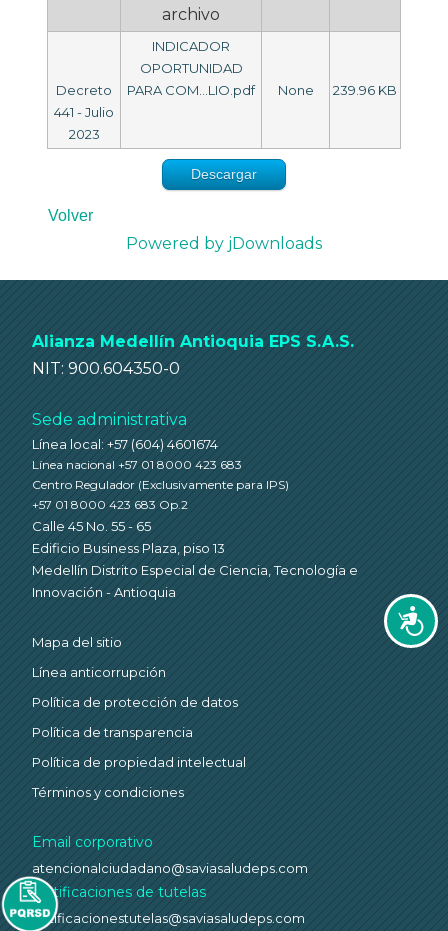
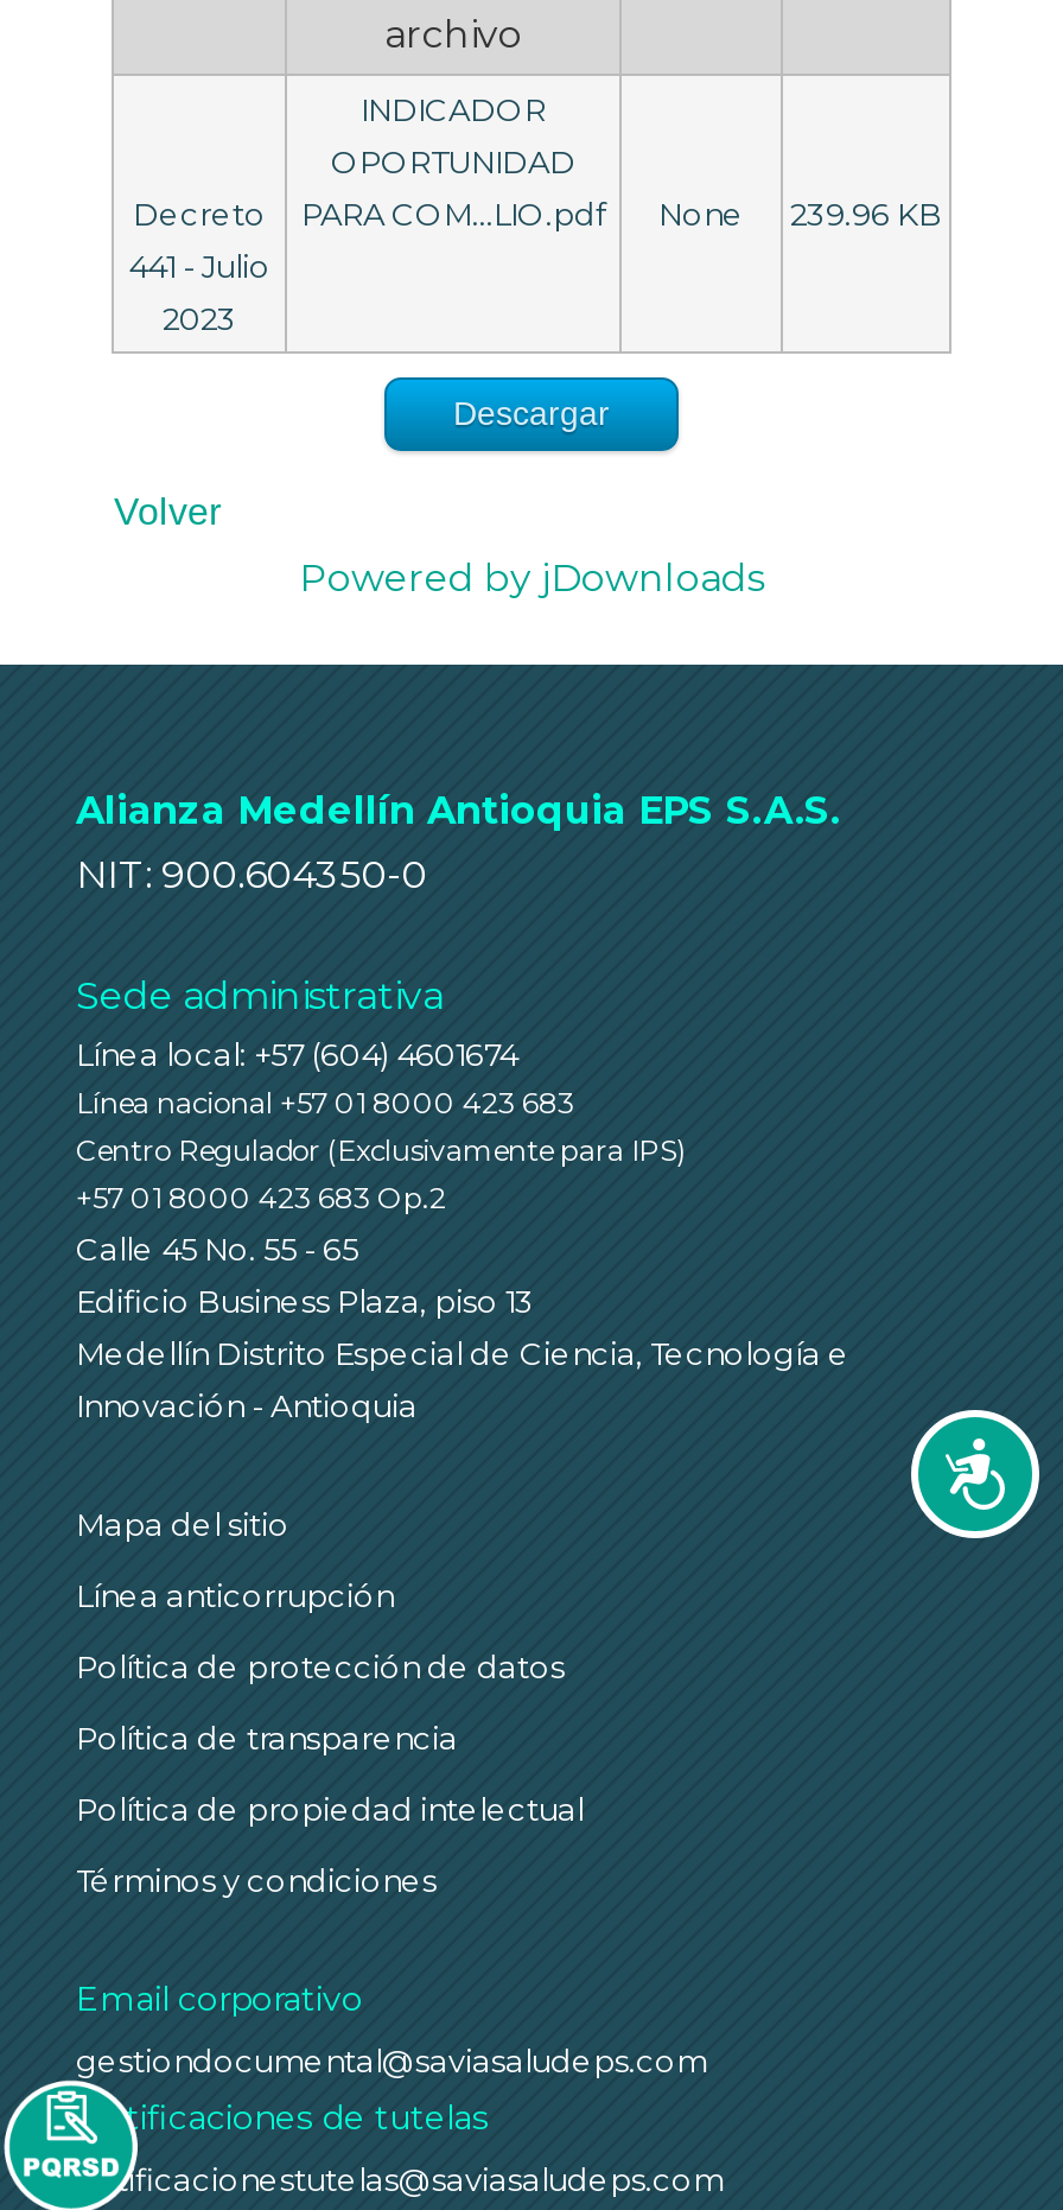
[32,859,308,875] atencionalciudadano@saviasaludeps.com -> [76,2040,707,2078] gestiondocumental@saviasaludeps.com

